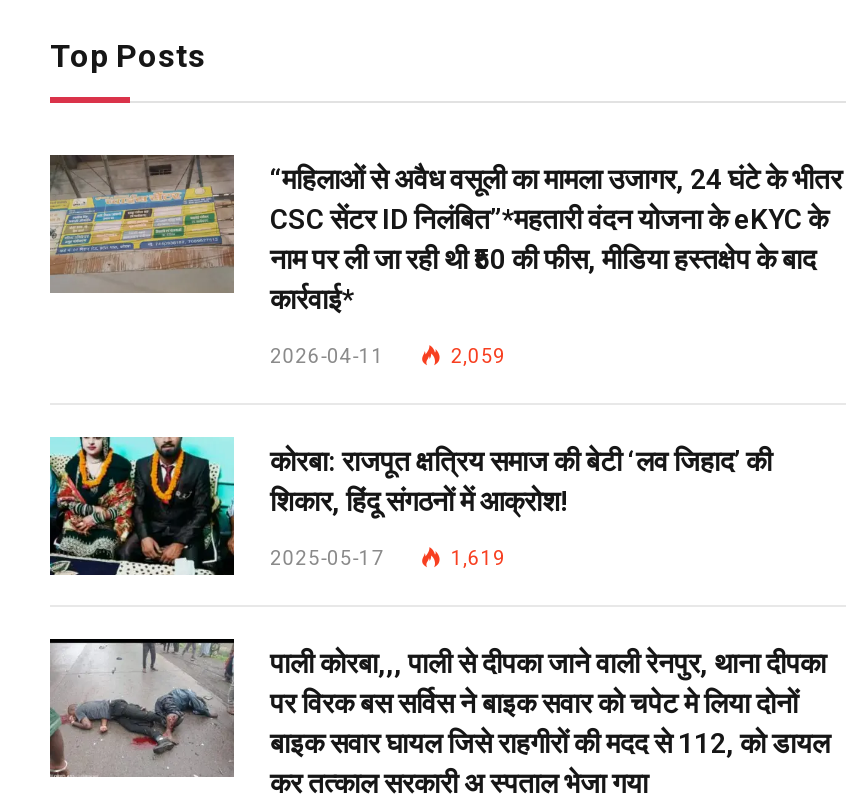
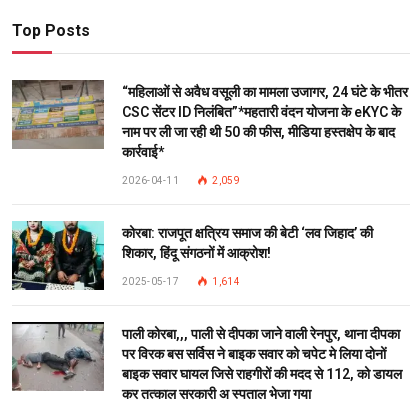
[451,546,506,568] 1,619 -> [212,276,240,287] 1,614

